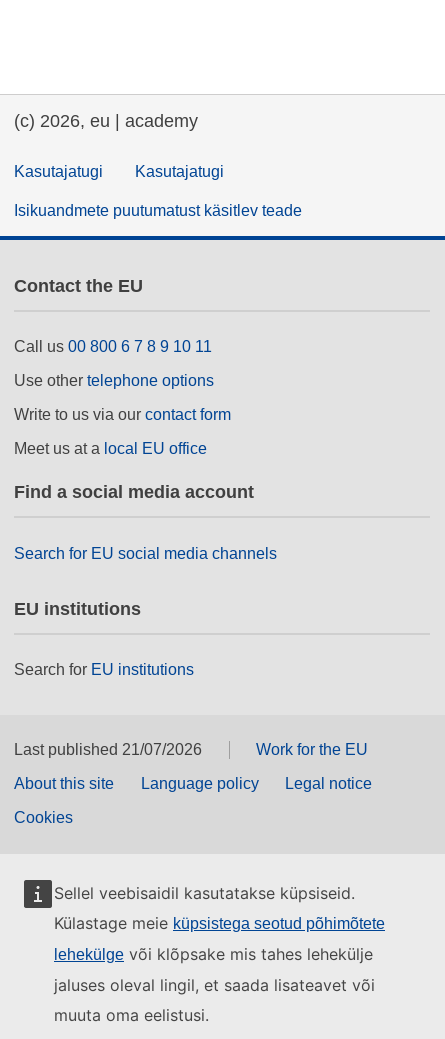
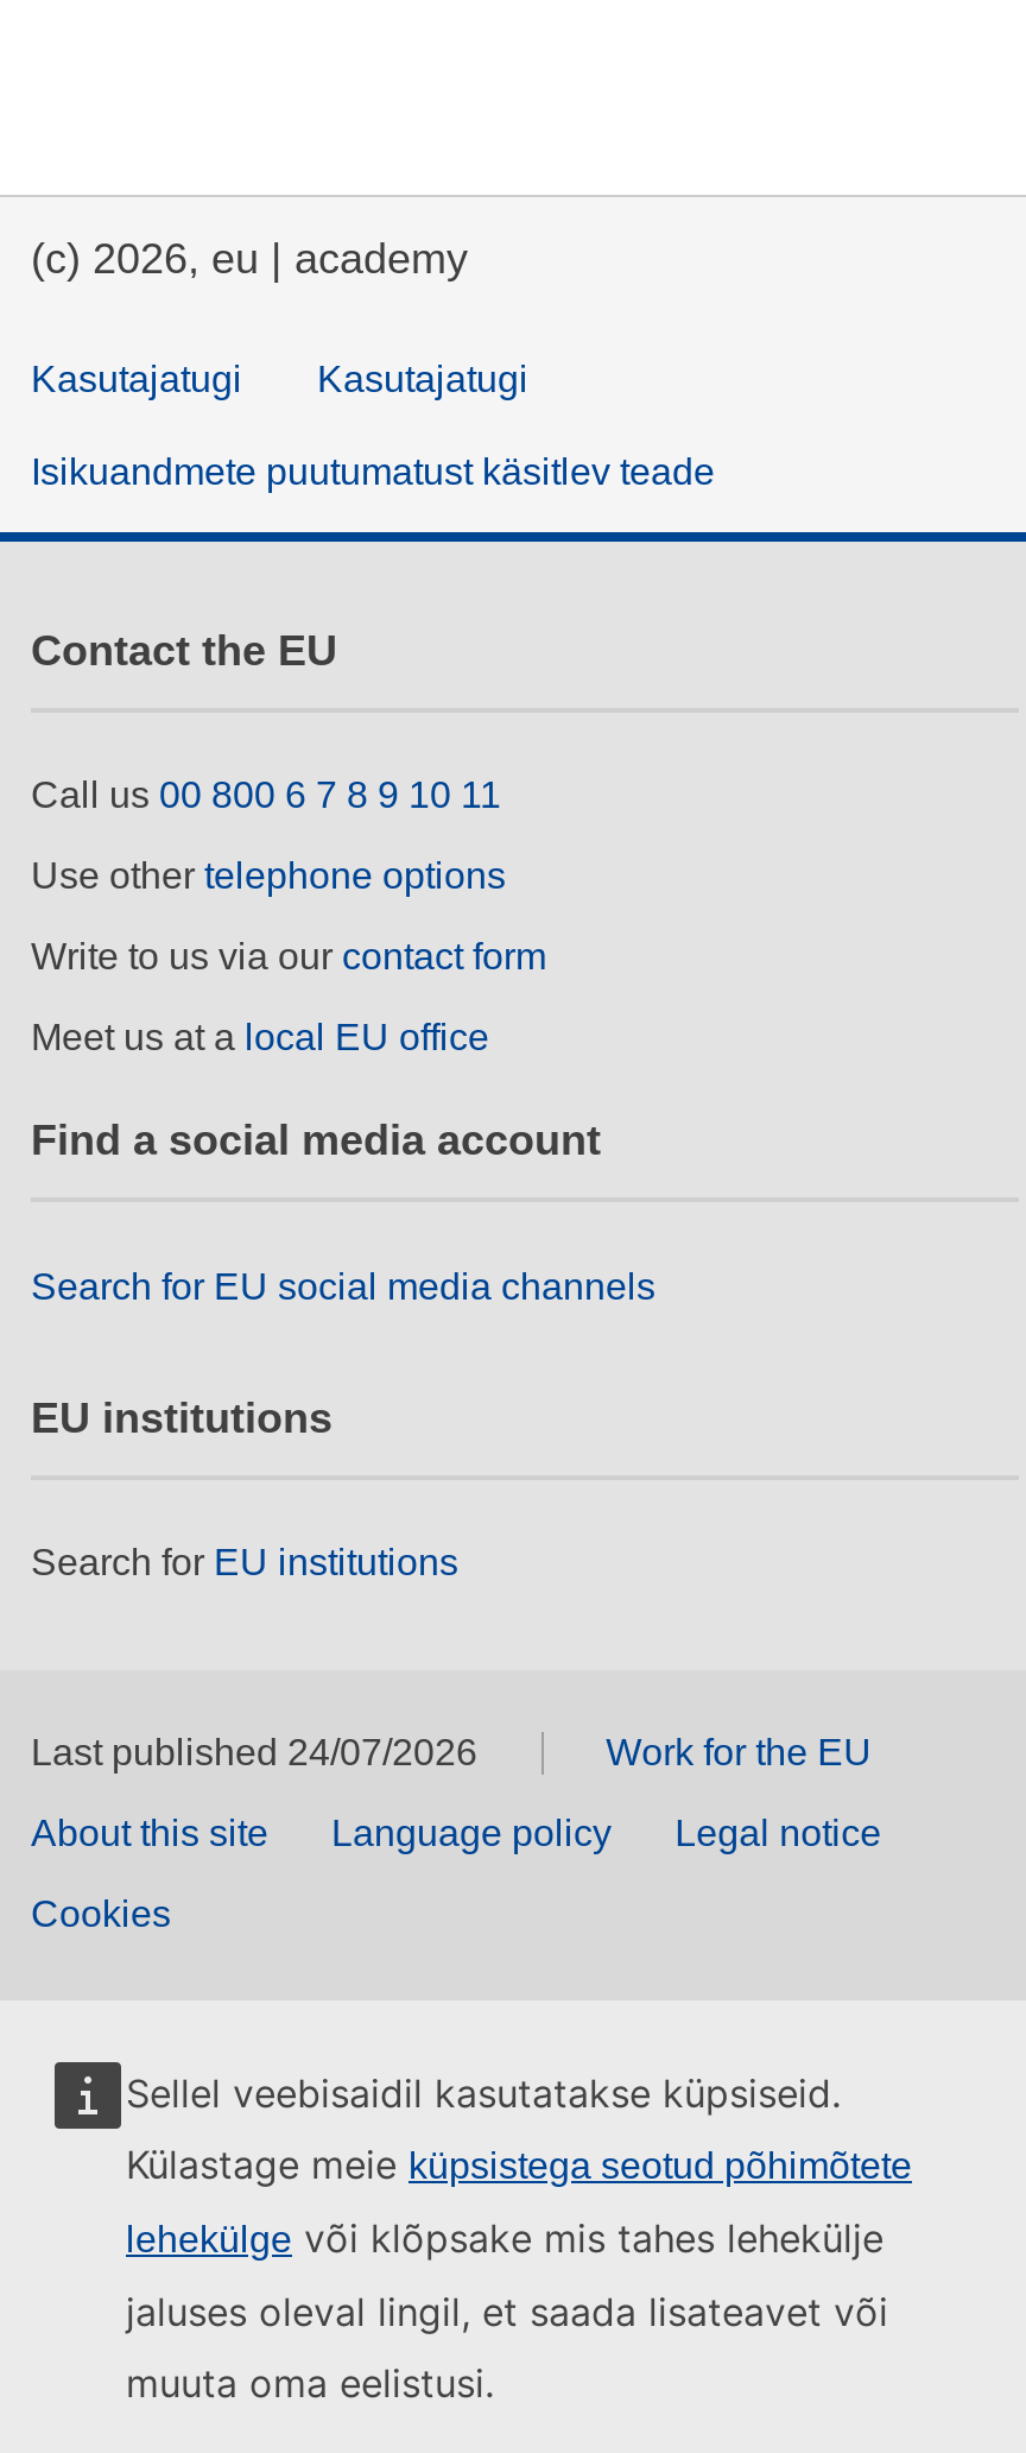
[14,741,202,758] Last published 21/07/2026 -> [31,1733,477,1774] Last published 24/07/2026

